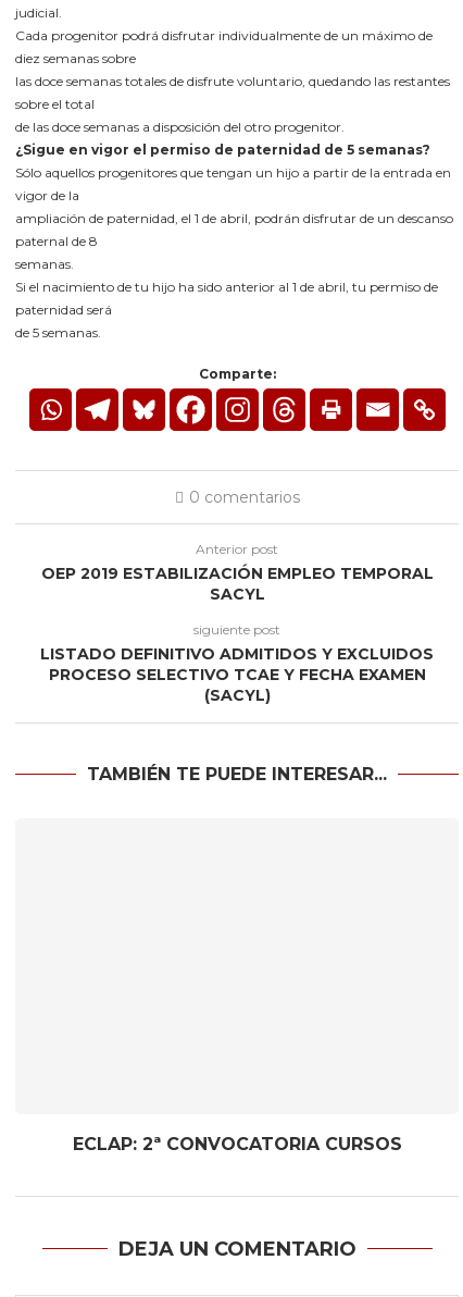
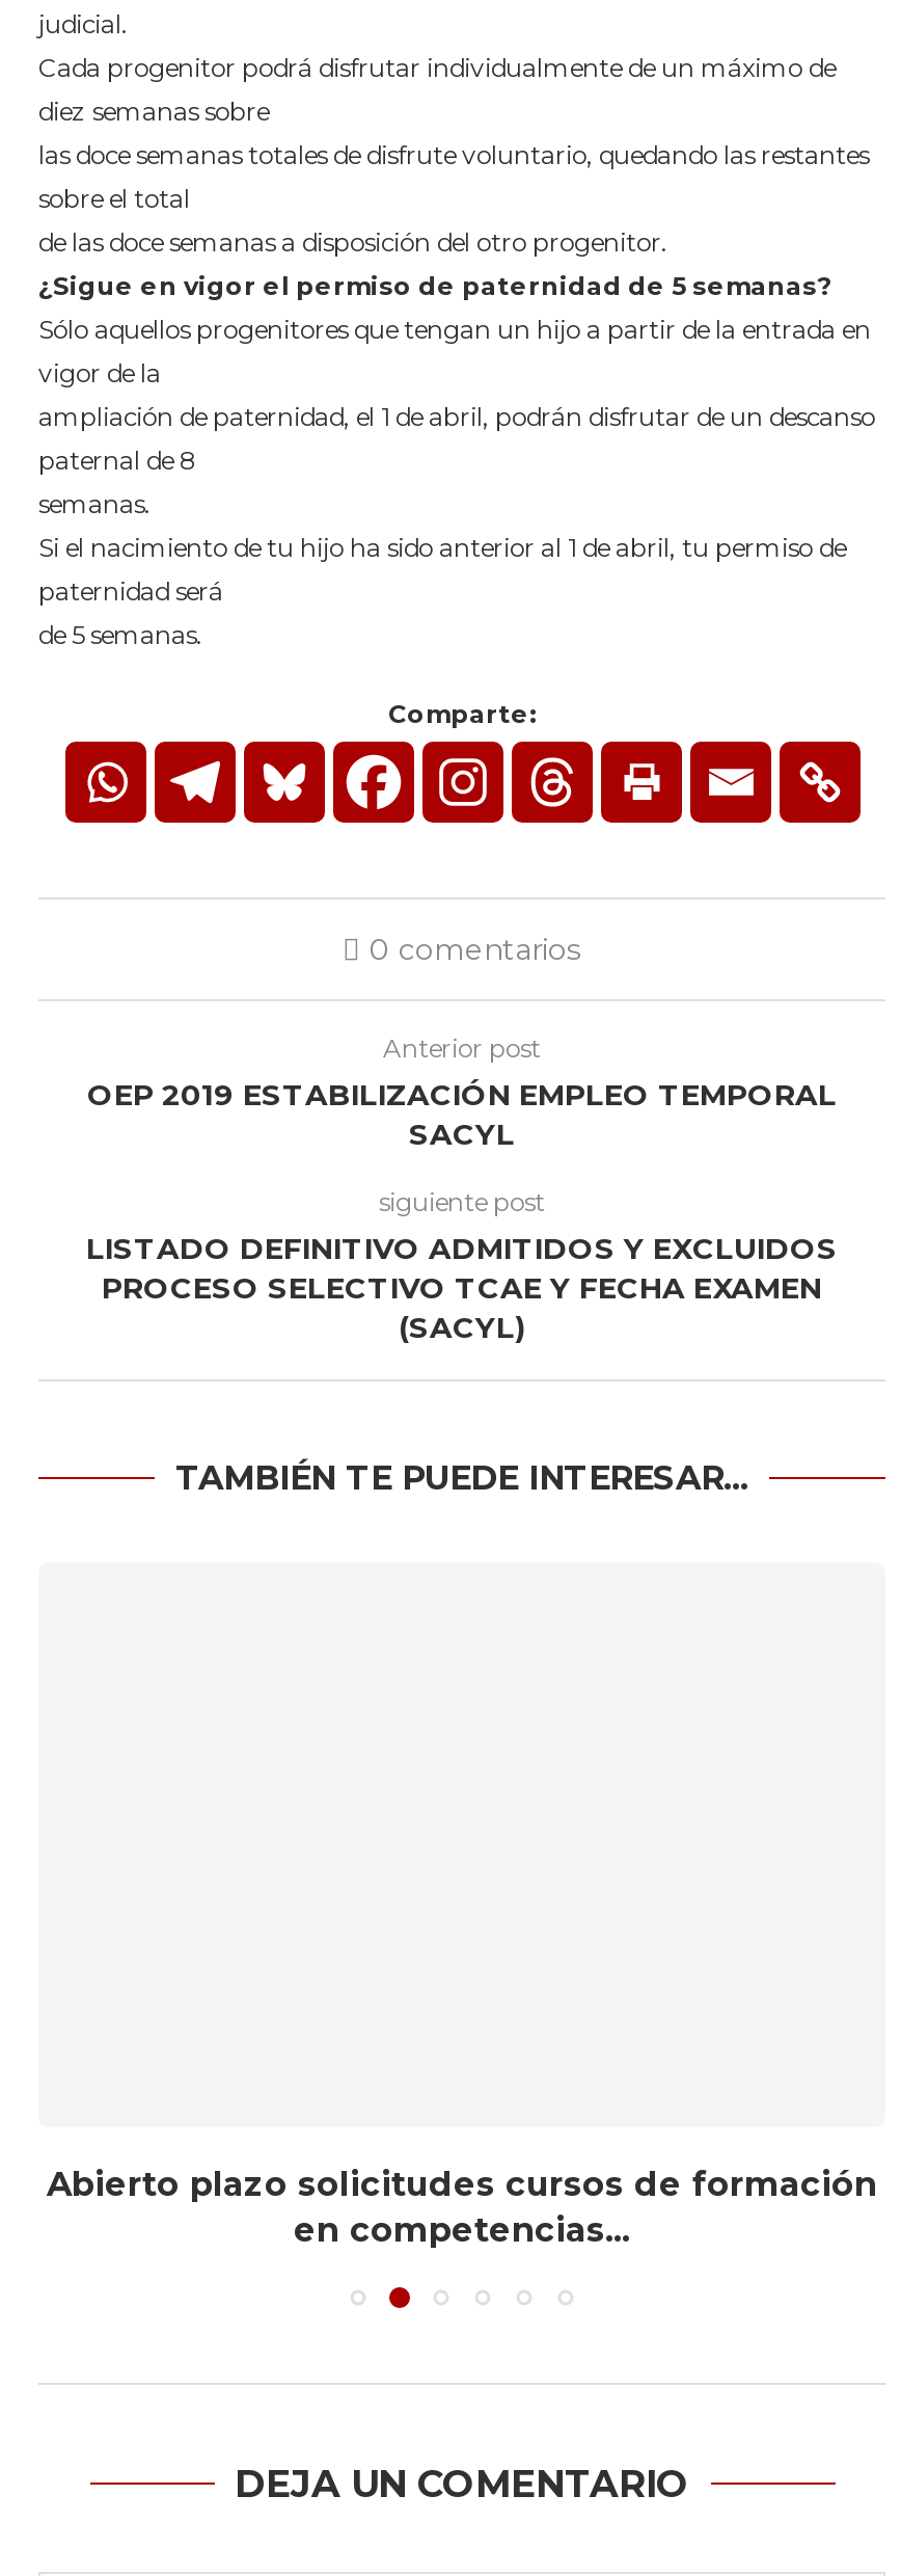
[72,1134,402,1154] ECLAP: 2ª CONVOCATORIA CURSOS -> [47,2165,877,2250] Abierto plazo solicitudes cursos de formación | en competencias...

